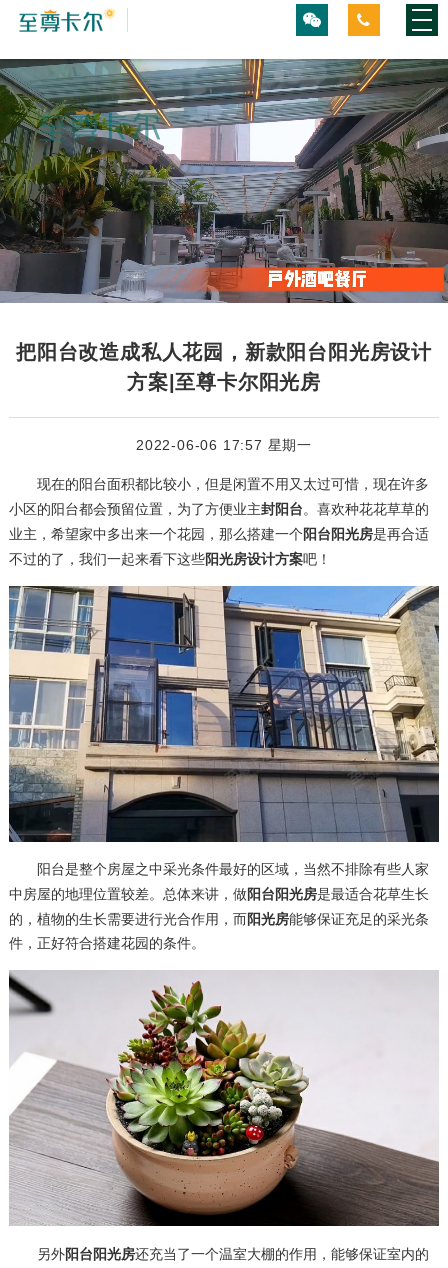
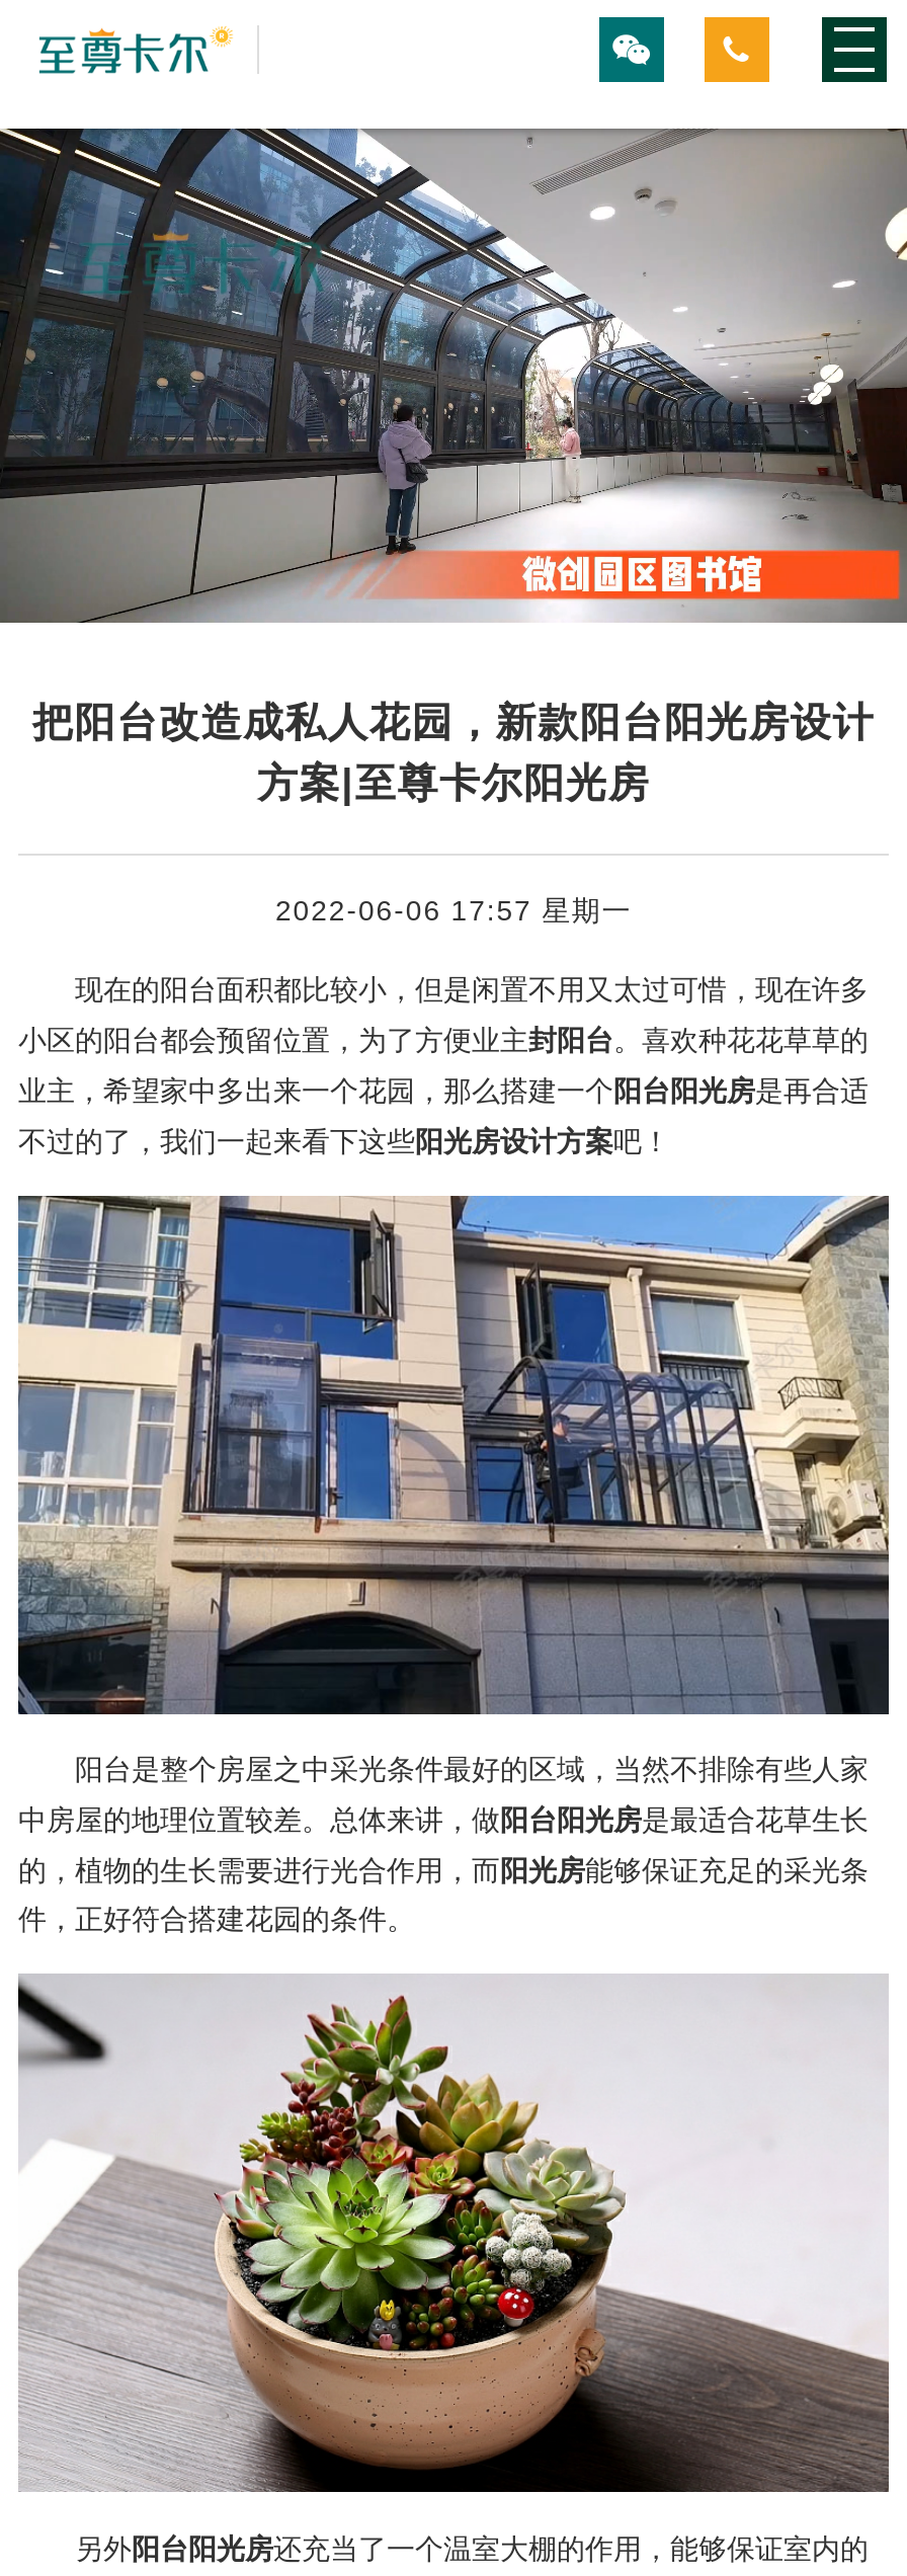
[3,59,445,304] [image] -> [6,129,901,623] [image]

